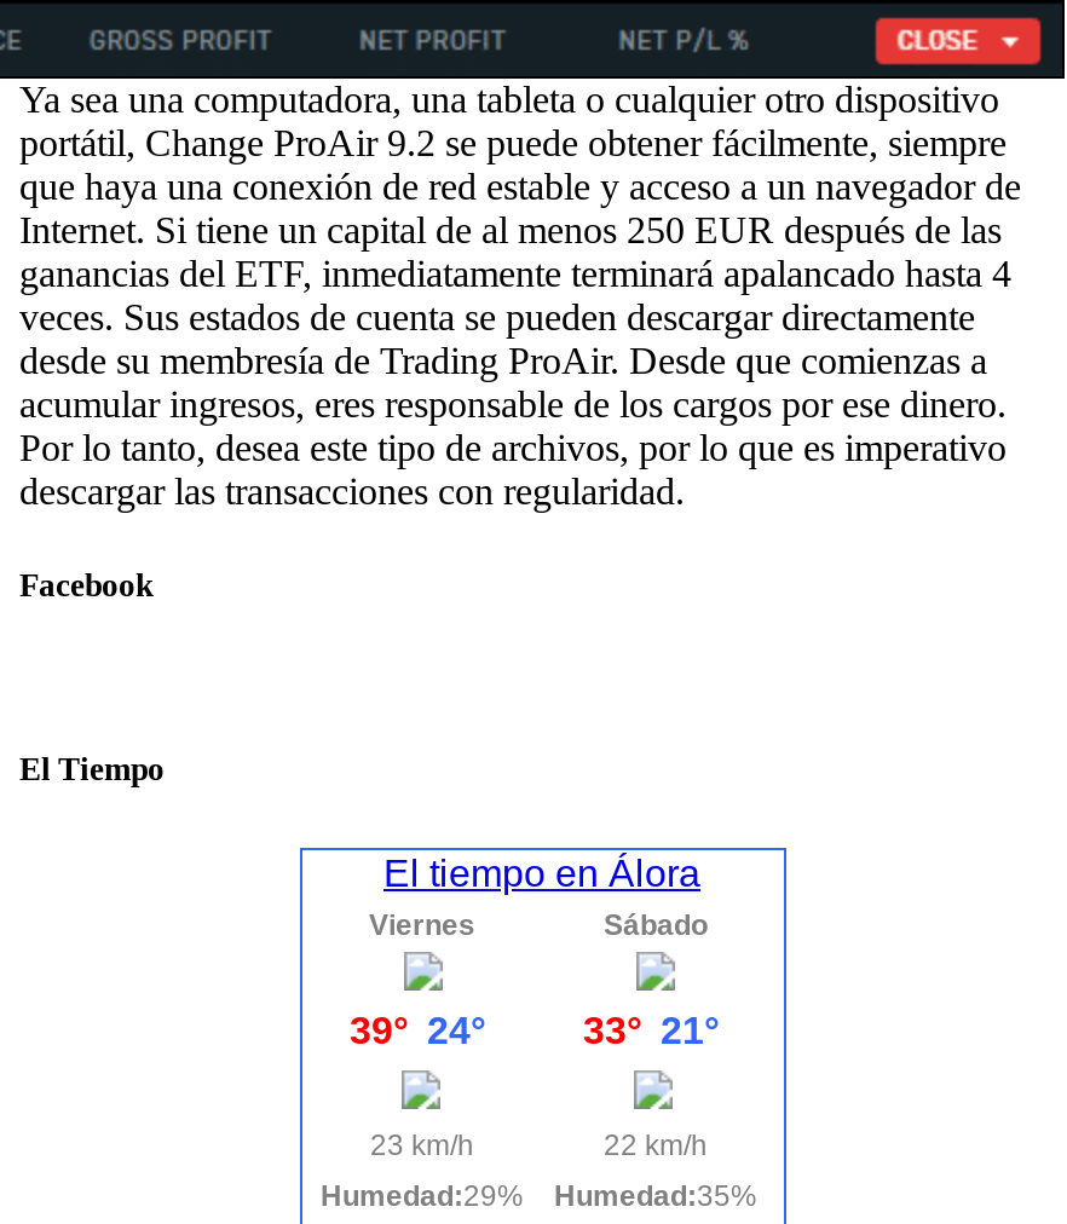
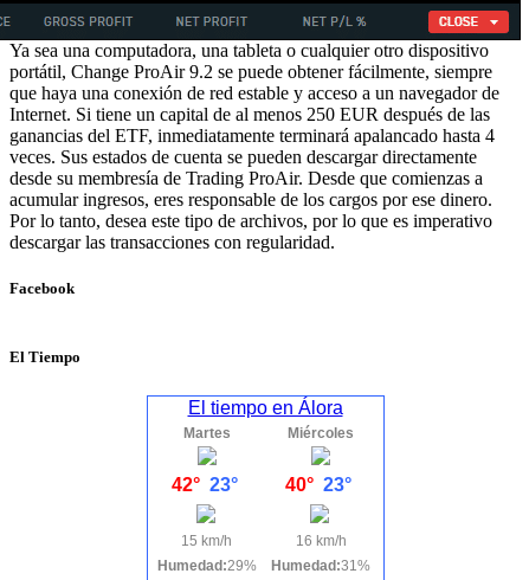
[369,909,475,943] Viernes -> [183,425,230,442] Martes
[604,909,708,943] Sábado -> [288,425,354,442] Miércoles
[350,1010,495,1052] 39° 24° -> [171,475,242,495] 42° 23°
[583,1010,728,1052] 33° 21° -> [285,475,356,495] 40° 23°
[370,1129,474,1163] 23 km/h -> [181,533,232,549] 15 km/h
[604,1129,708,1163] 22 km/h -> [295,533,346,549] 16 km/h
[321,1180,757,1214] Humedad:29% Humedad:35% -> [157,558,370,574] Humedad:29% Humedad:31%

